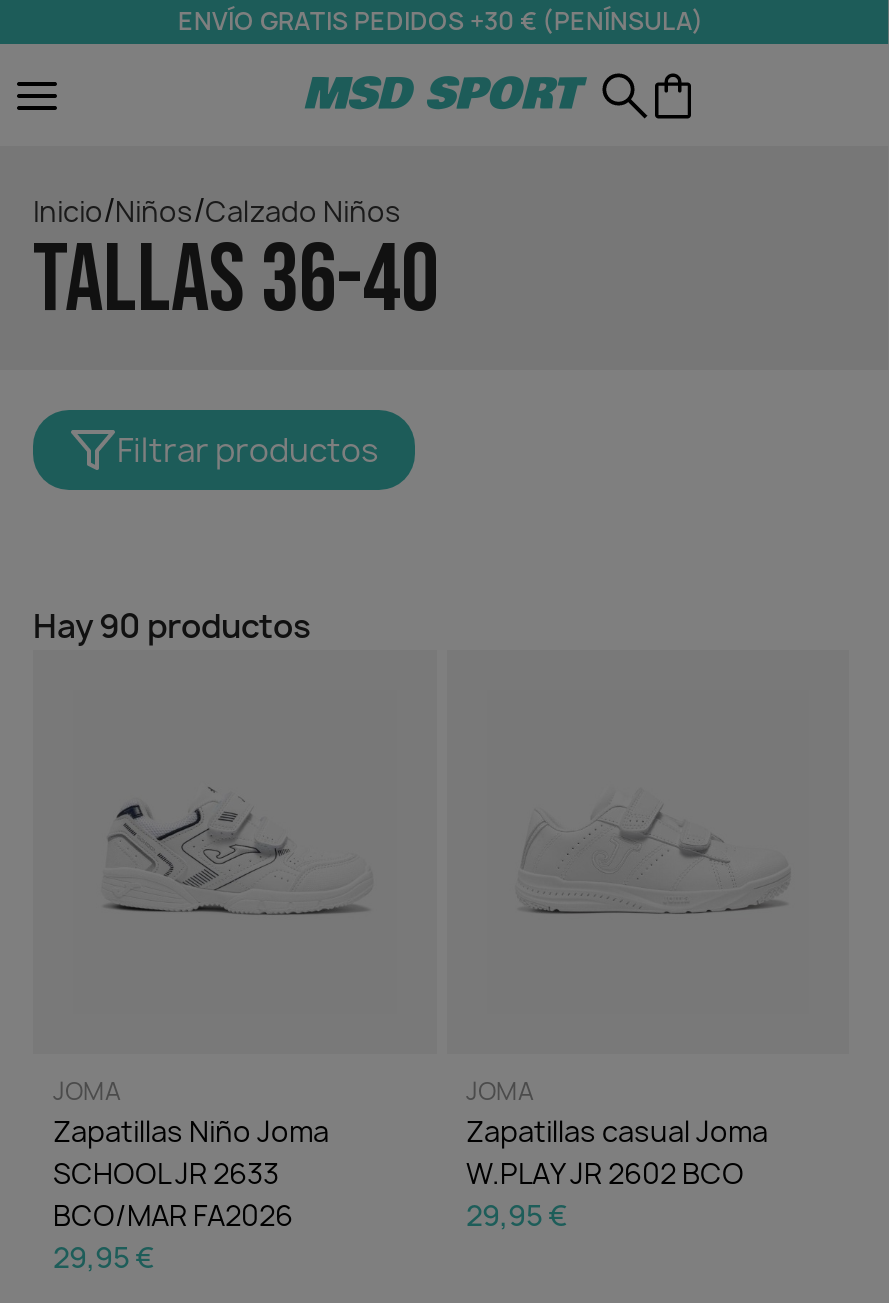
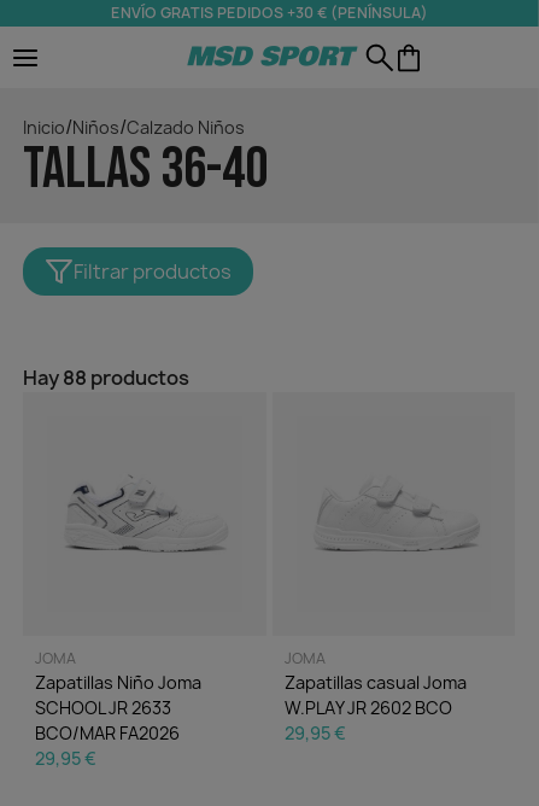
[33,604,311,648] Hay 90 productos -> [23,364,189,391] Hay 88 productos

